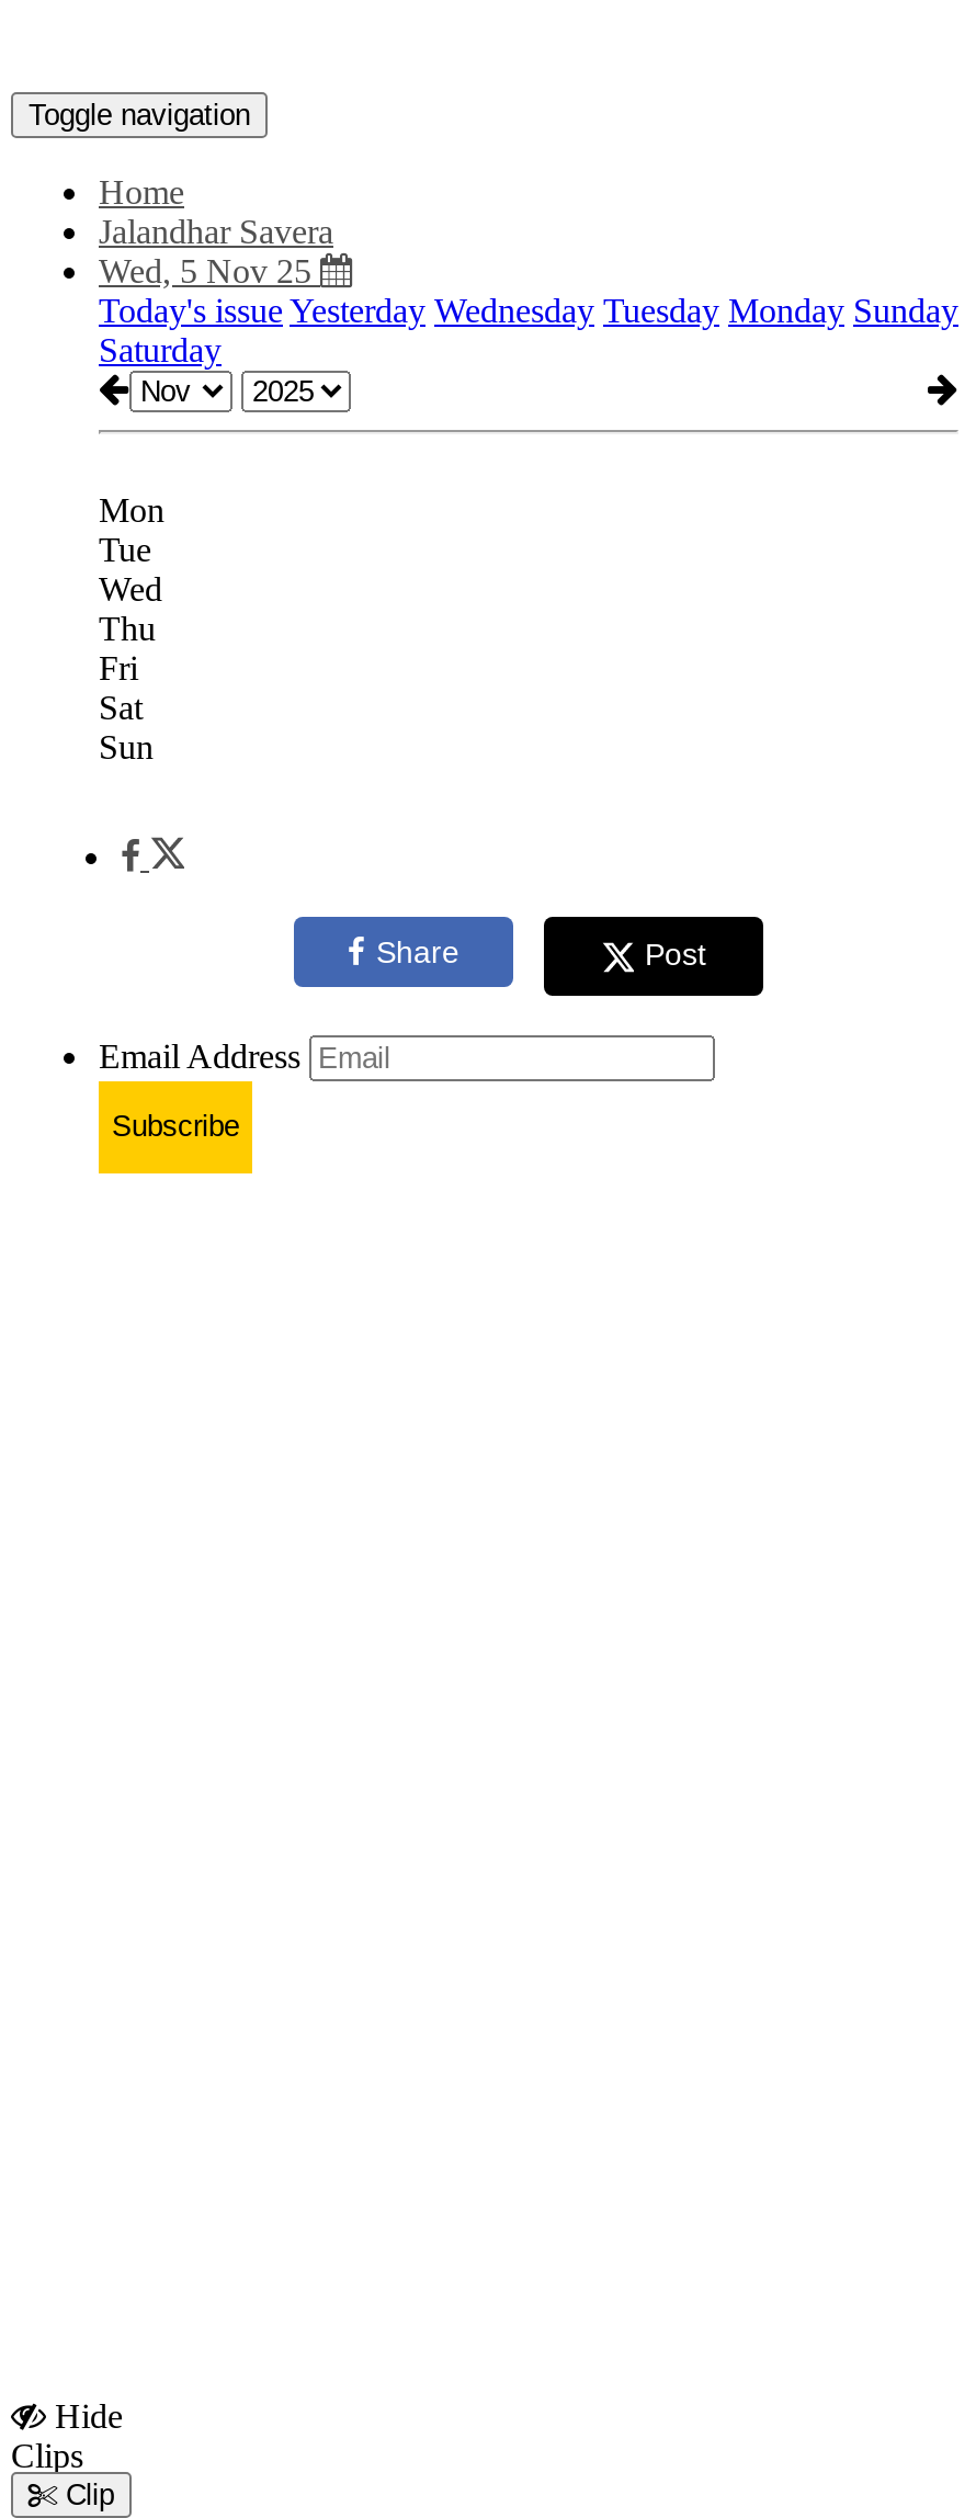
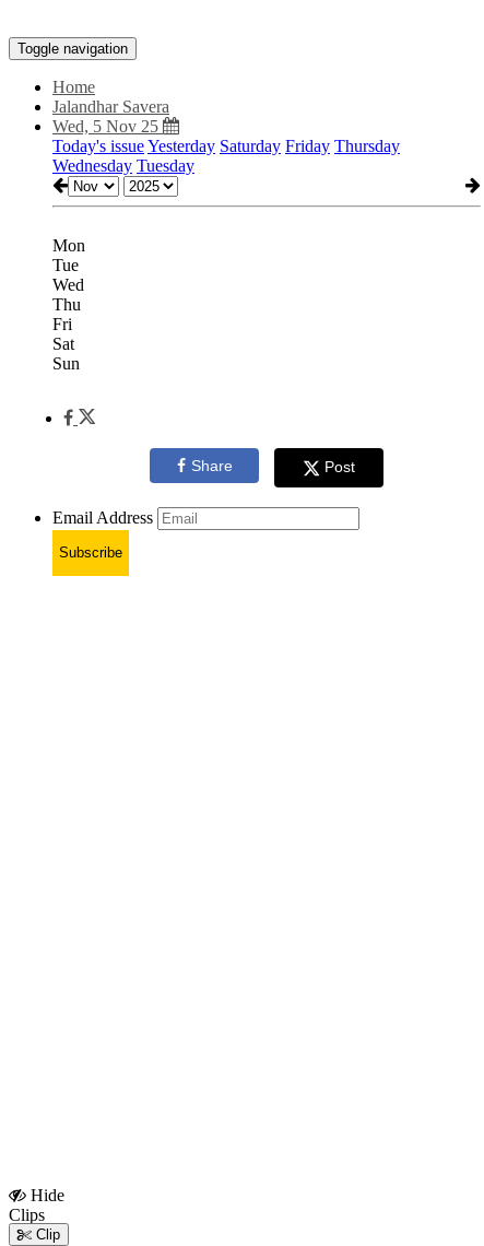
[99,292,958,368] Today's issue Yesterday Wednesday Tuesday Monday Sunday | Saturday -> [52,137,400,175] Today's issue Yesterday Saturday Friday Thursday | Wednesday Tuesday

